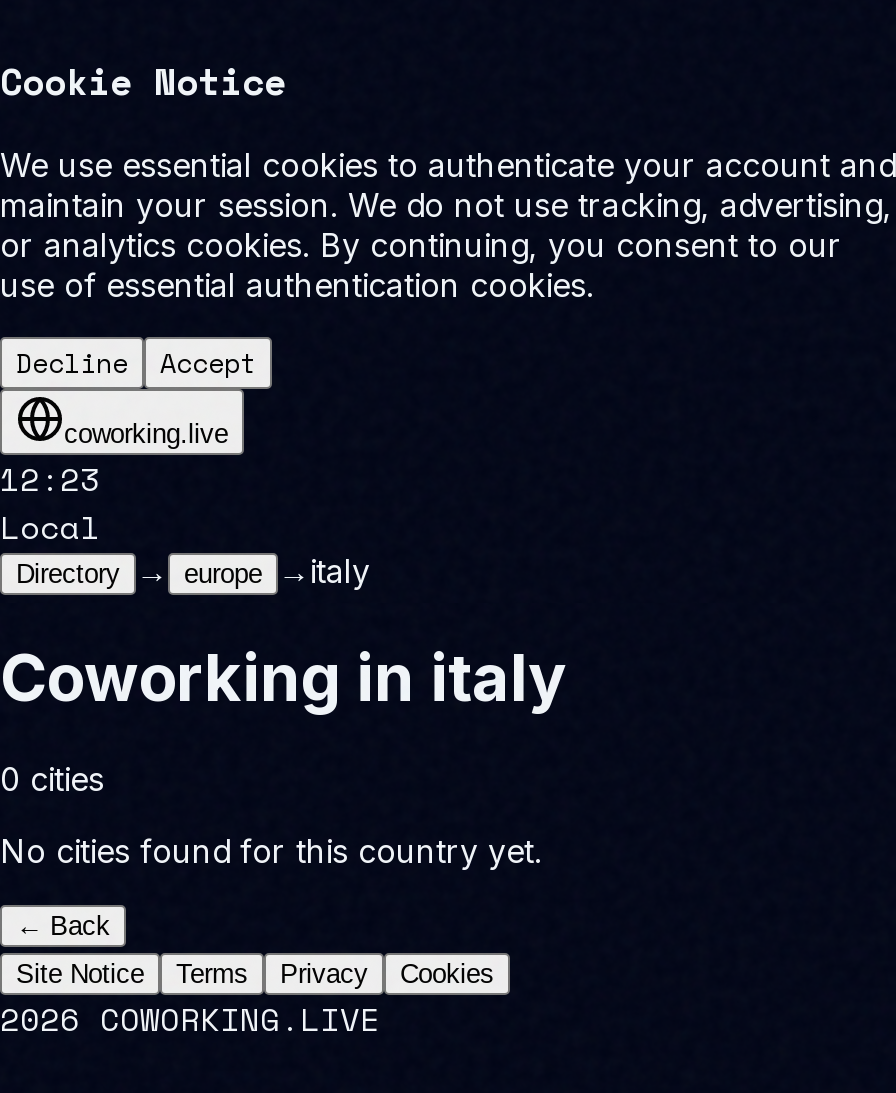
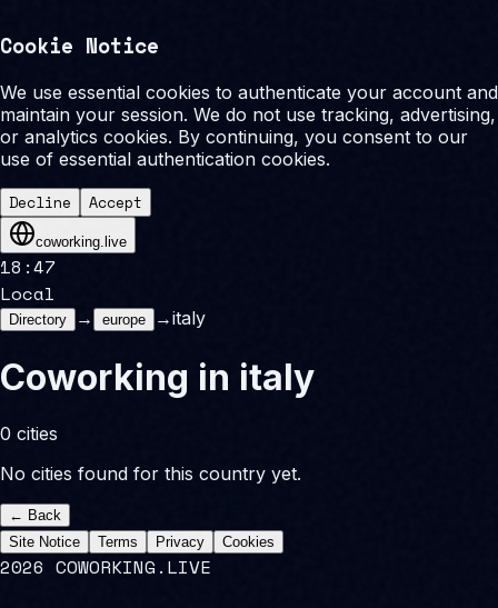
[0,456,100,504] 12:23 -> [0,254,56,281] 18:47

